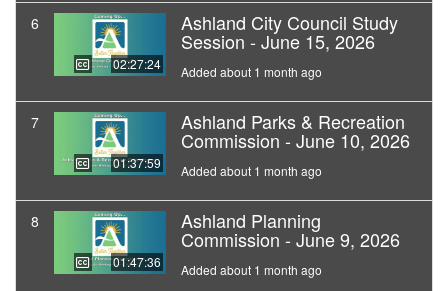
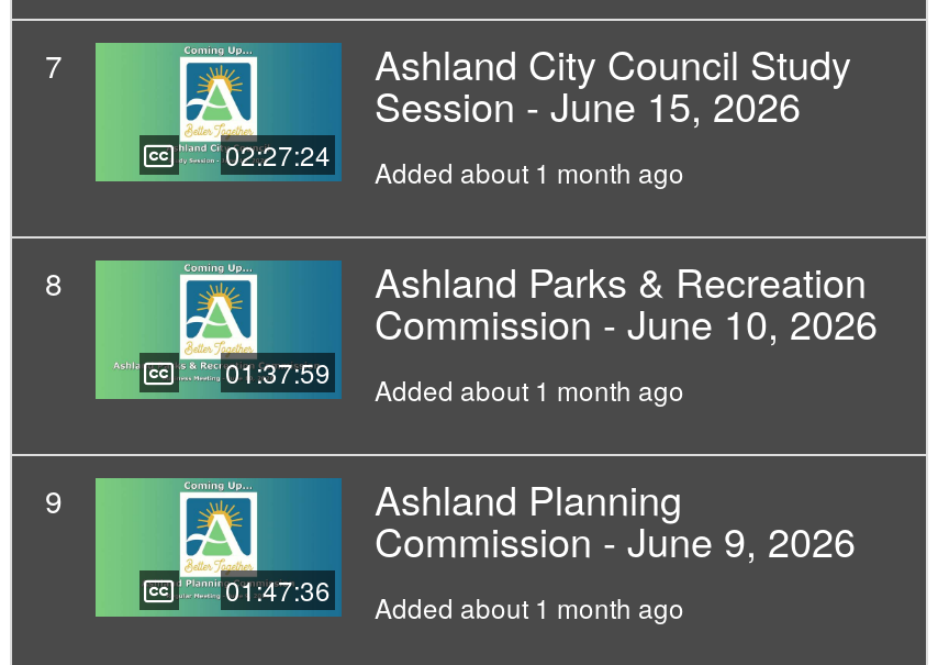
[31,13,39,33] 6 -> [45,44,63,88] 7
[31,112,39,132] 7 -> [45,262,63,306] 8
[31,211,39,231] 8 -> [45,479,63,523] 9

